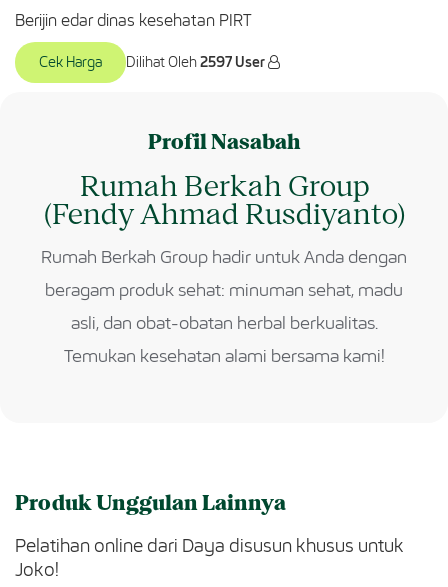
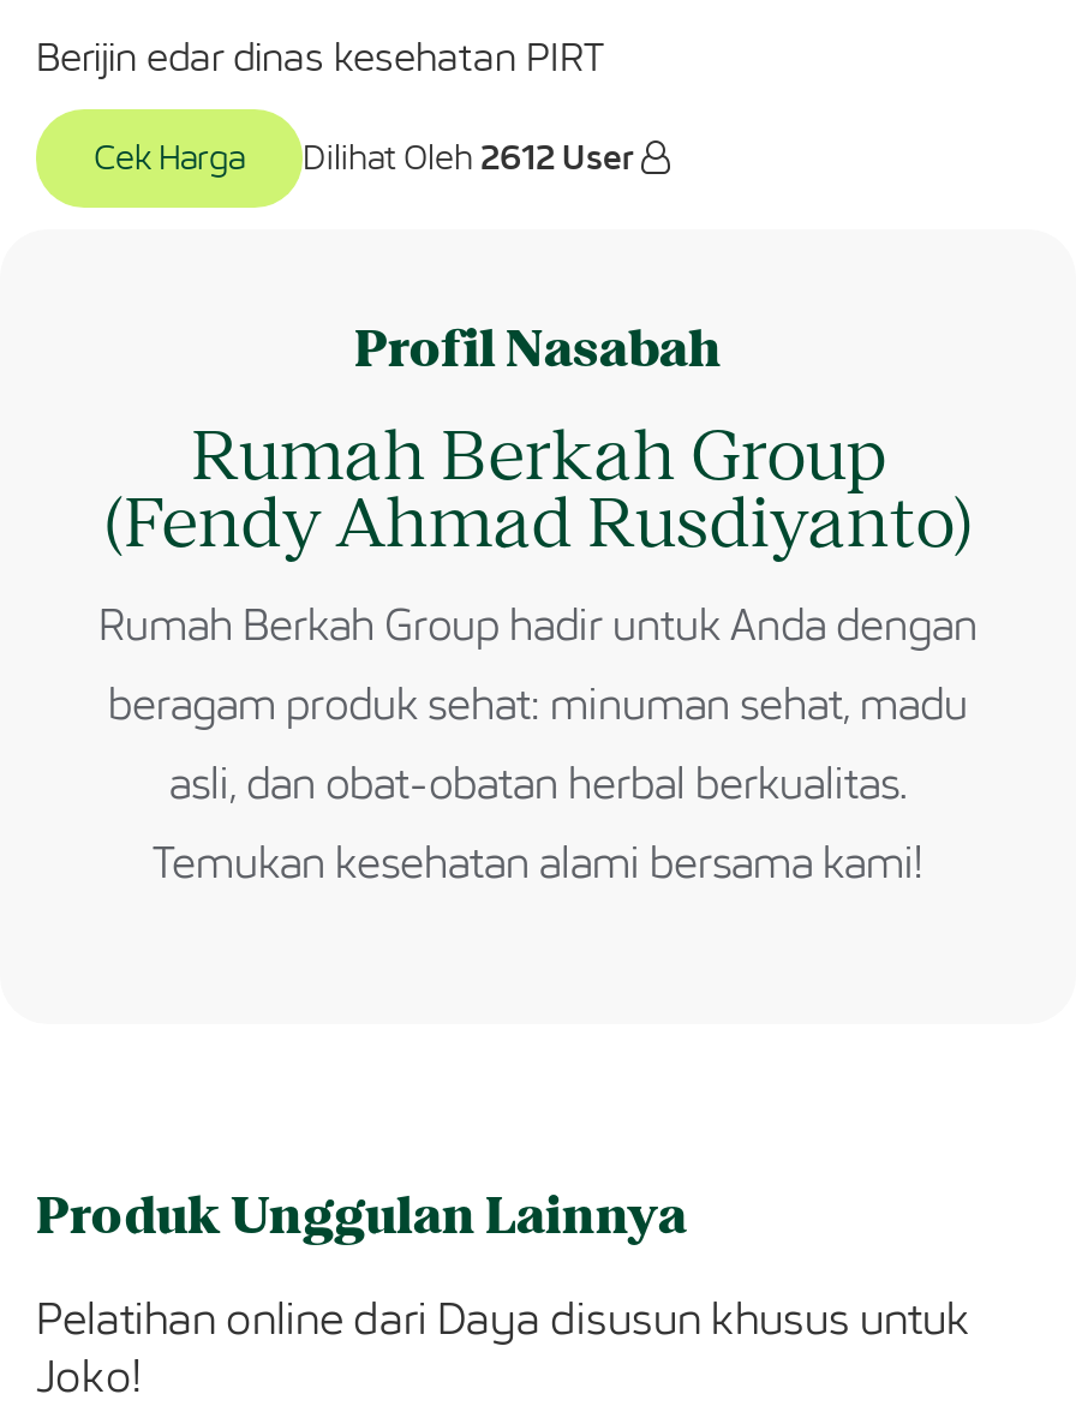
[126,54,265,71] Dilihat Oleh 2597 User -> [303,138,634,179] Dilihat Oleh 2612 User

